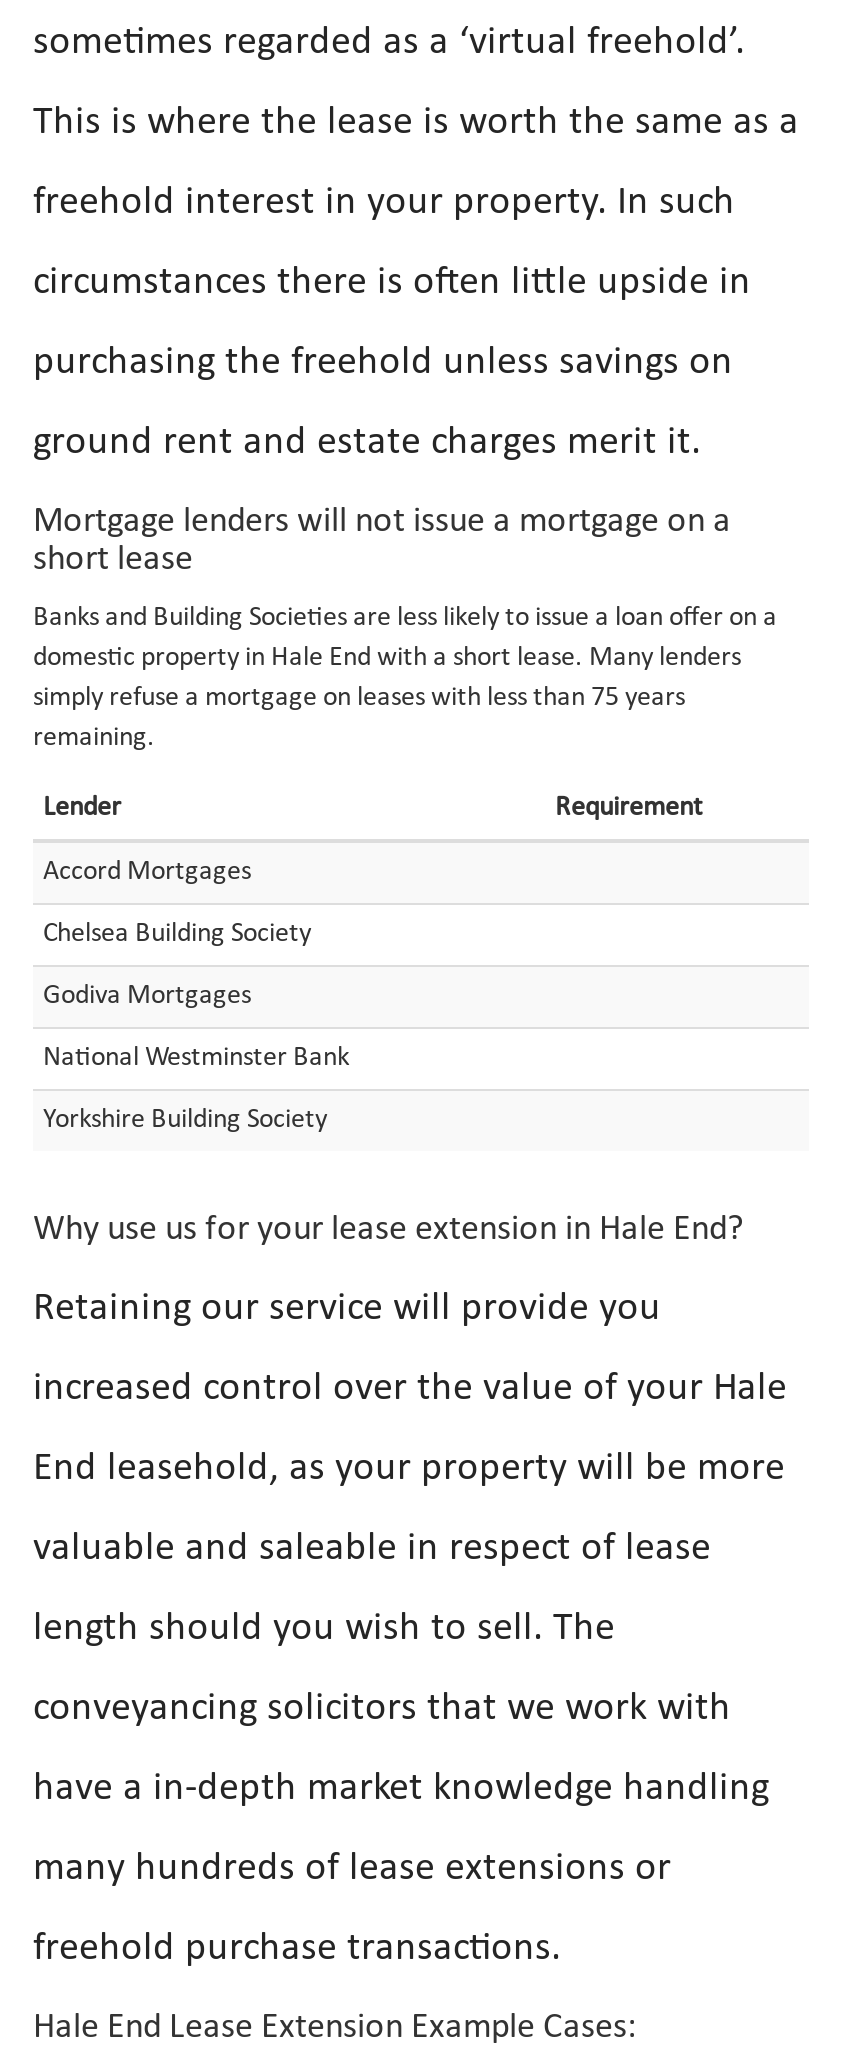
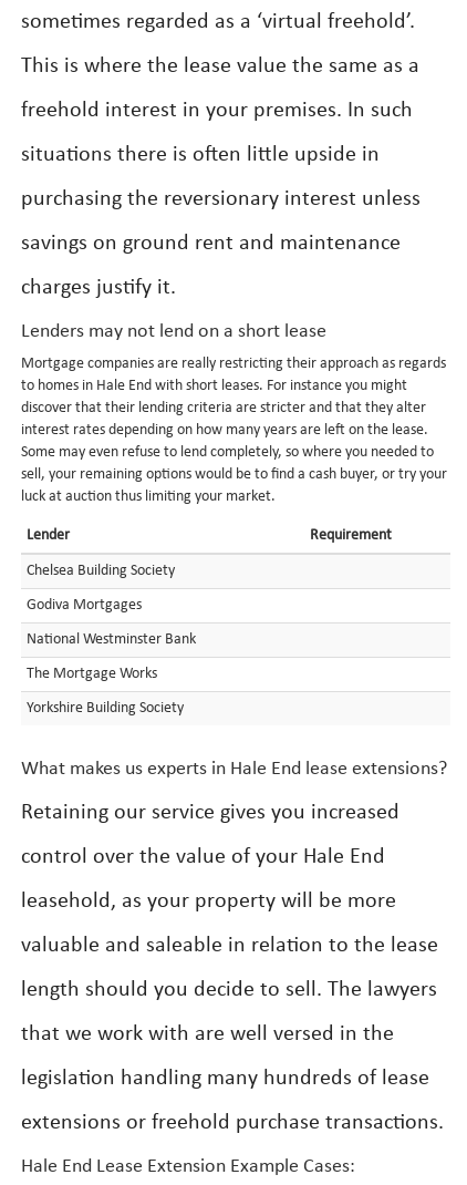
[33,103,799,753] This is where the lease is worth the same as a | freehold interest in your property. In such | circumstances there is often little upside in | purchasing the freehold unless savings on | ground rent and estate charges merit it. | Mortgage lenders will not issue a mortgage on a | short lease | Banks and Building Societies are less likely to issue a loan offer on a | domestic property in Hale End with a short lease. Many lenders | simply refuse a mortgage on leases with less than 75 years | remaining. -> [21,55,447,505] This is where the lease value the same as a | freehold interest in your premises. In such | situations there is often little upside in | purchasing the reversionary interest unless | savings on ground rent and maintenance | charges justify it. | Lenders may not lend on a short lease | Mortgage companies are really restricting their approach as regards | to homes in Hale End with short leases. For instance you might | discover that their lending criteria are stricter and that they alter | interest rates depending on how many years are left on the lease. | Some may even refuse to lend completely, so where you needed to | sell, your remaining options would be to find a cash buyer, or try your | luck at auction thus limiting your market.
moved [43,793,703,823] -> [27,527,392,544]: Lender | Requirement
[43,857,251,887] Accord Mortgages -> none
none -> [27,666,157,682] The Mortgage Works
moved [43,1105,327,1135] -> [27,700,184,717]: Yorkshire Building Society
[33,1211,787,1969] Why use us for your lease extension in Hale End? | Retaining our service will provide you | increased control over the value of your Hale | End leasehold, as your property will be more | valuable and saleable in respect of lease | length should you wish to sell. The | conveyancing solicitors that we work with | have a in-depth market knowledge handling | many hundreds of lease extensions or | freehold purchase transactions. -> [21,759,447,1134] What makes us experts in Hale End lease extensions? | Retaining our service gives you increased | control over the value of your Hale End | leasehold, as your property will be more | valuable and saleable in relation to the lease | length should you decide to sell. The lawyers | that we work with are well versed in the | legislation handling many hundreds of lease | extensions or freehold purchase transactions.

